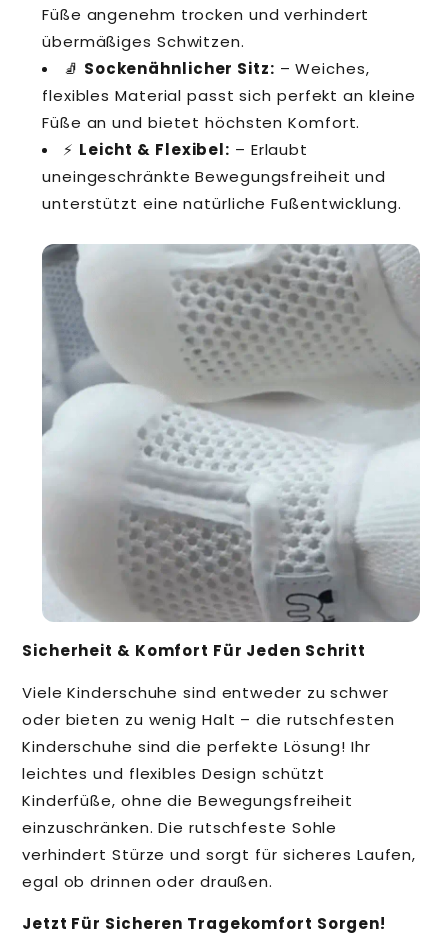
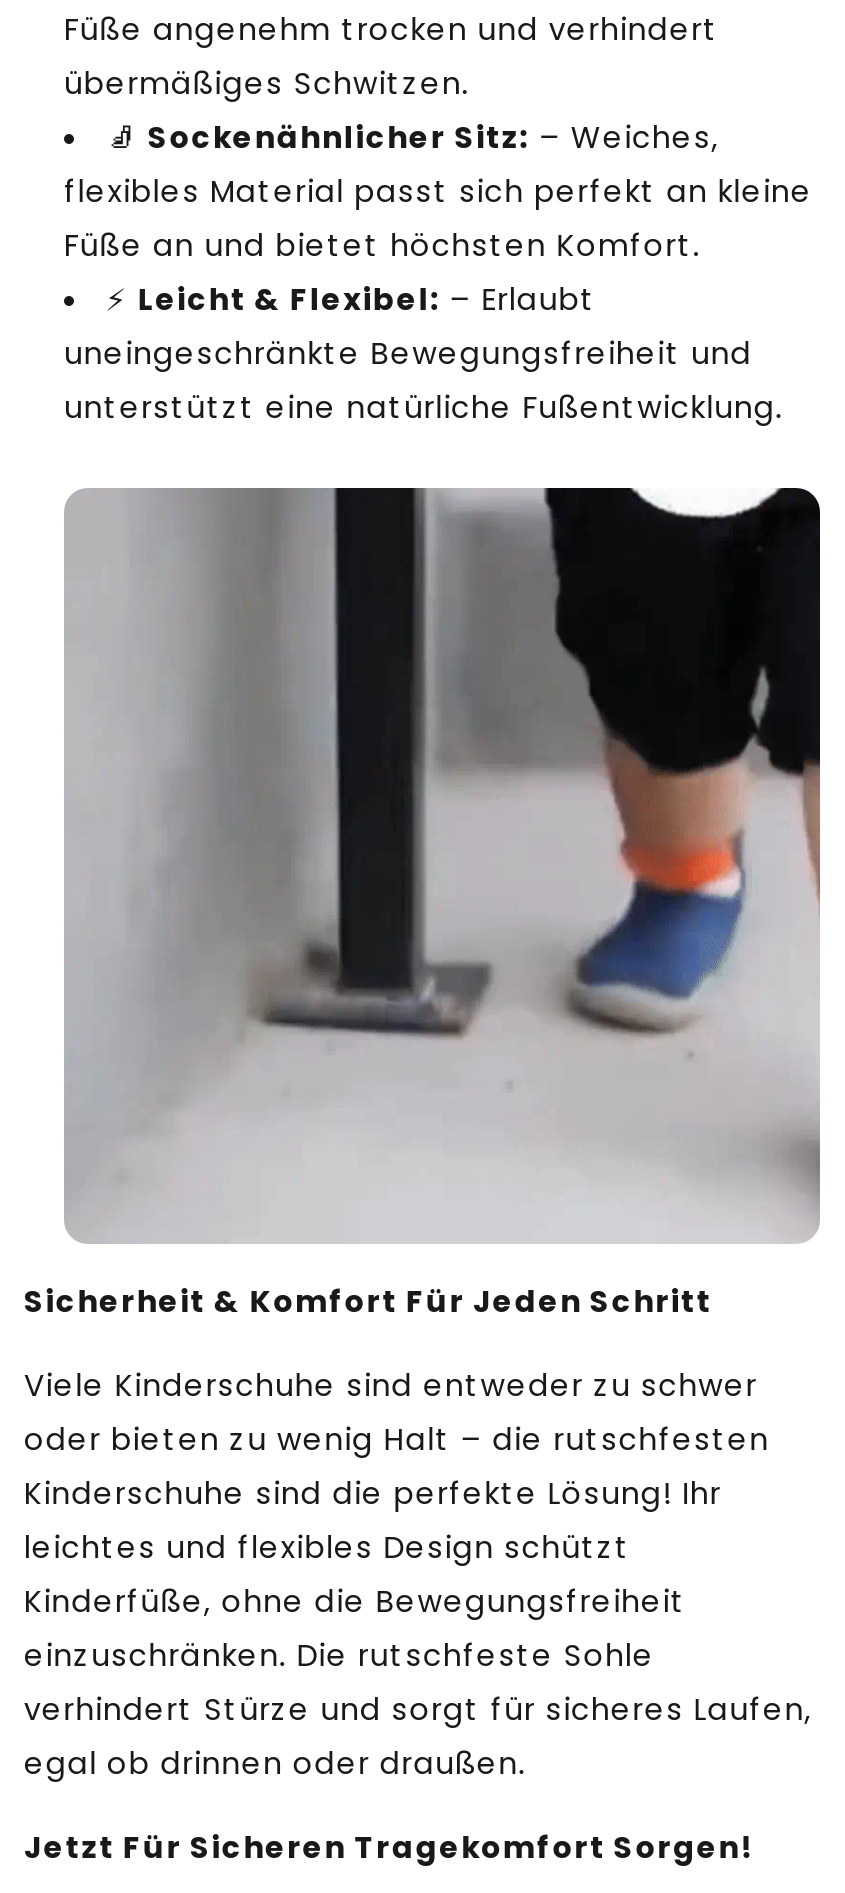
[42,243,421,623] [image] -> [66,486,820,1244] [image]

